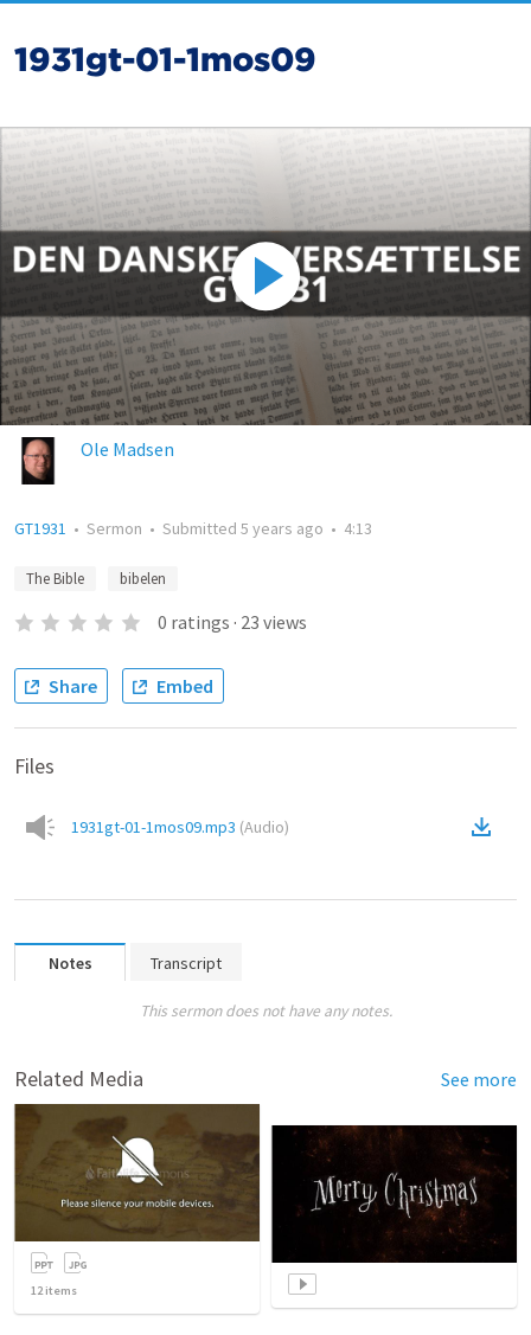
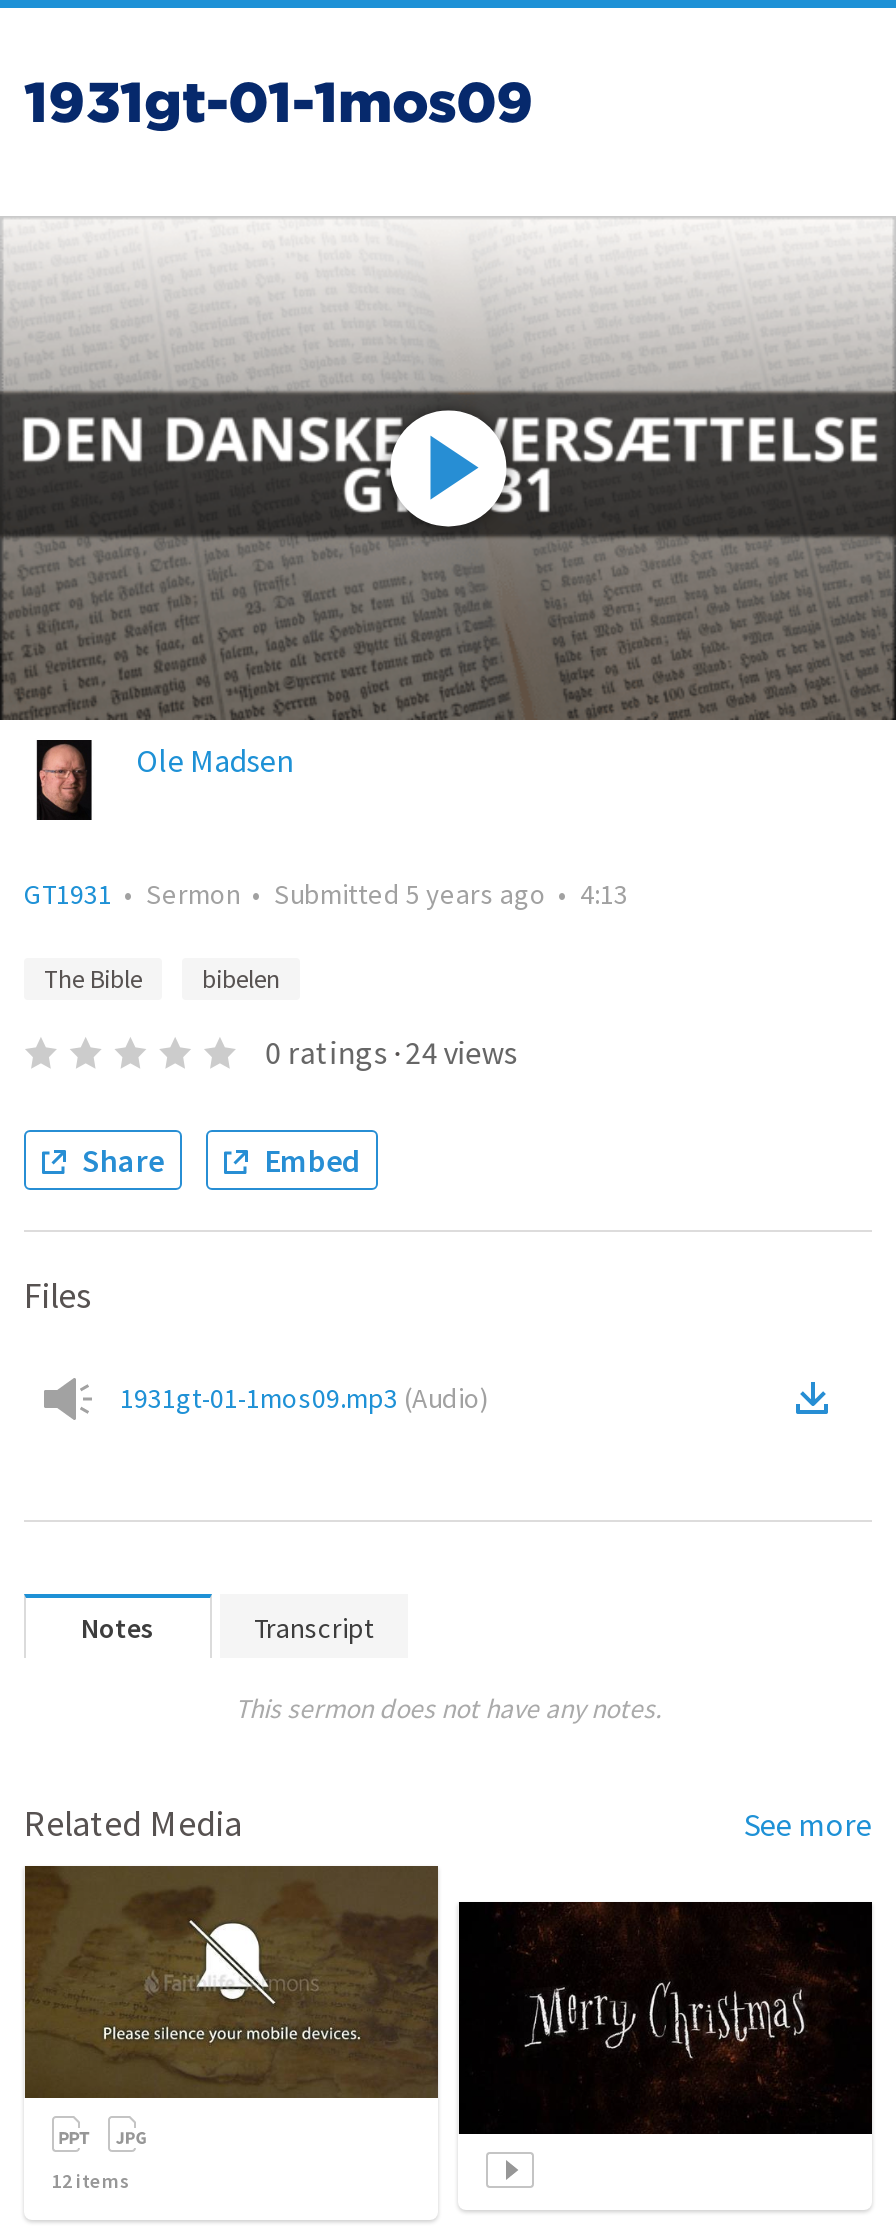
[157,610,307,634] 0 ratings · 23 views -> [265,1032,517,1072] 0 ratings · 24 views

